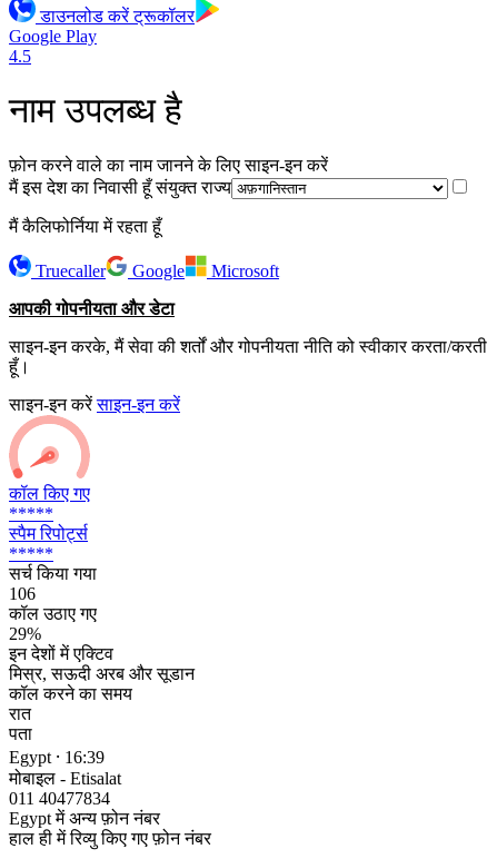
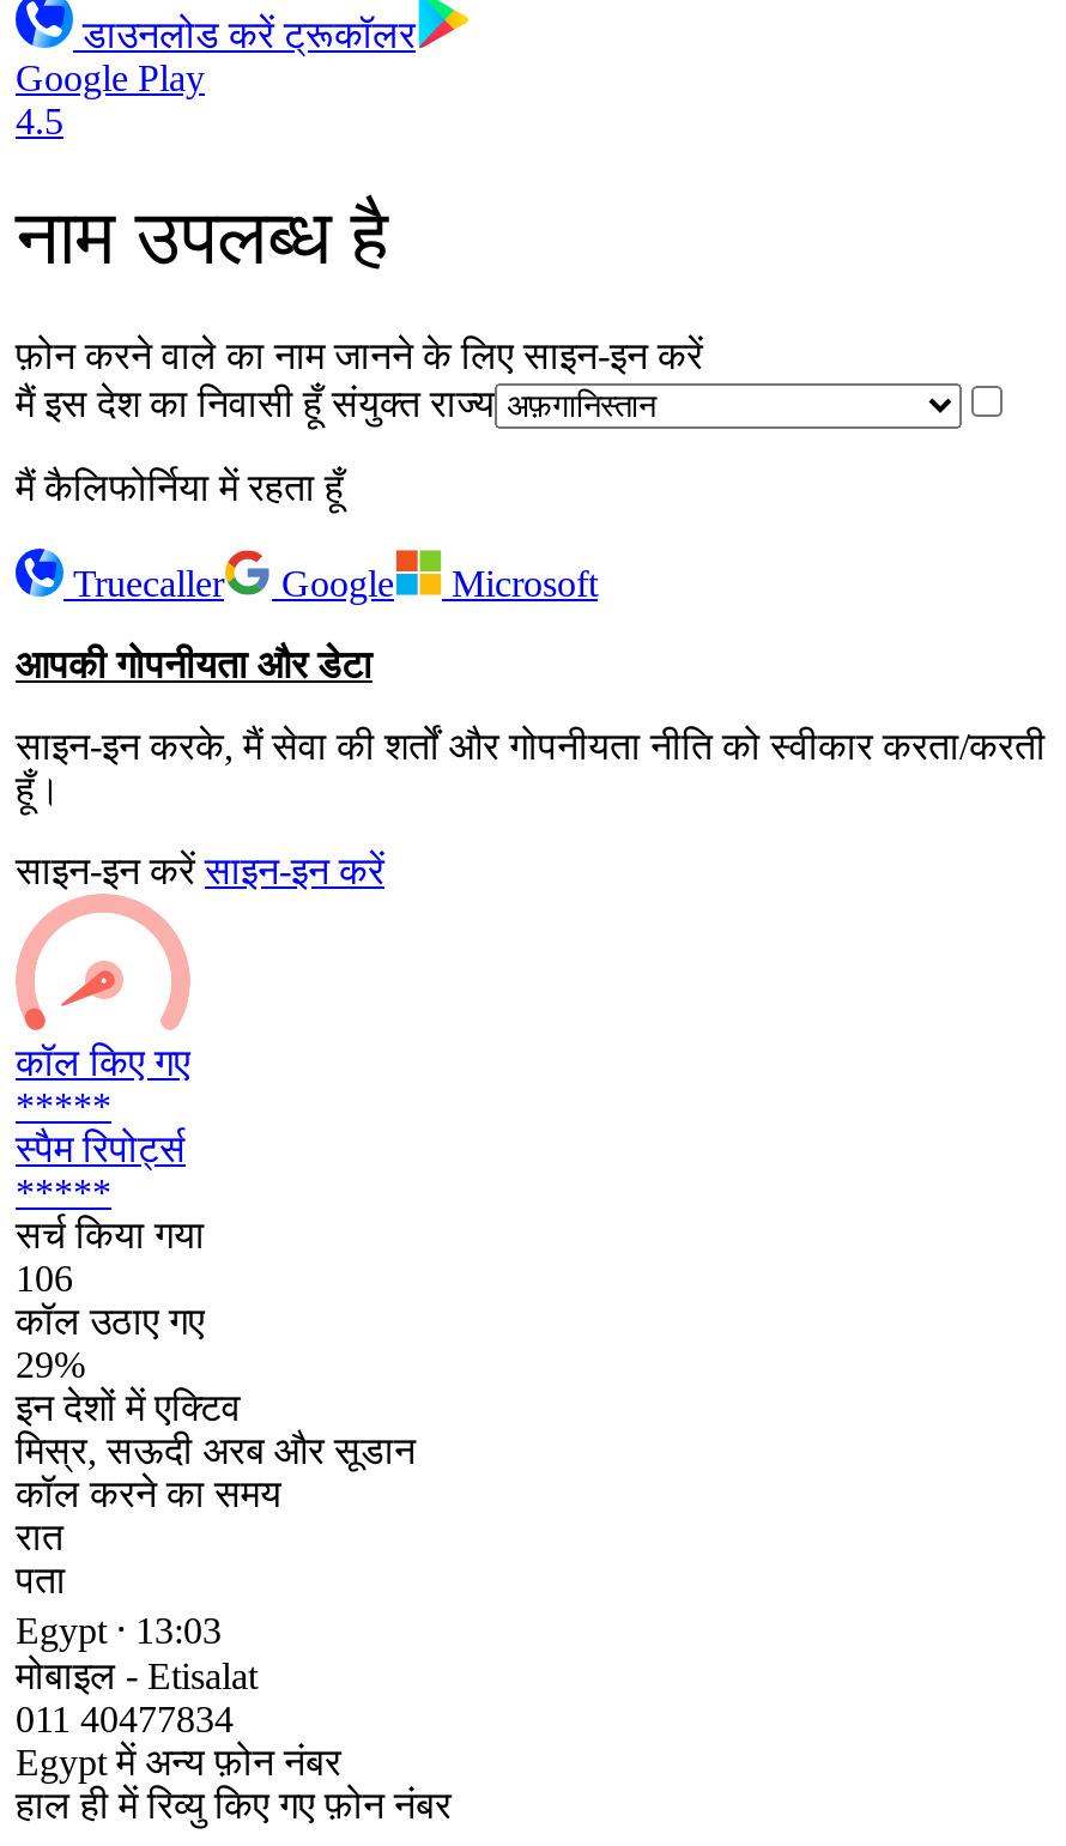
[9,748,105,767] Egypt ⸱ 16:39 -> [16,1610,222,1650] Egypt ⸱ 13:03

